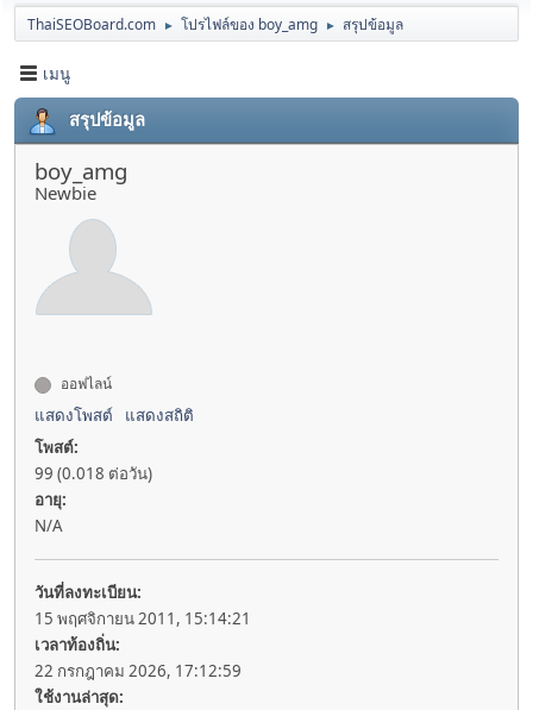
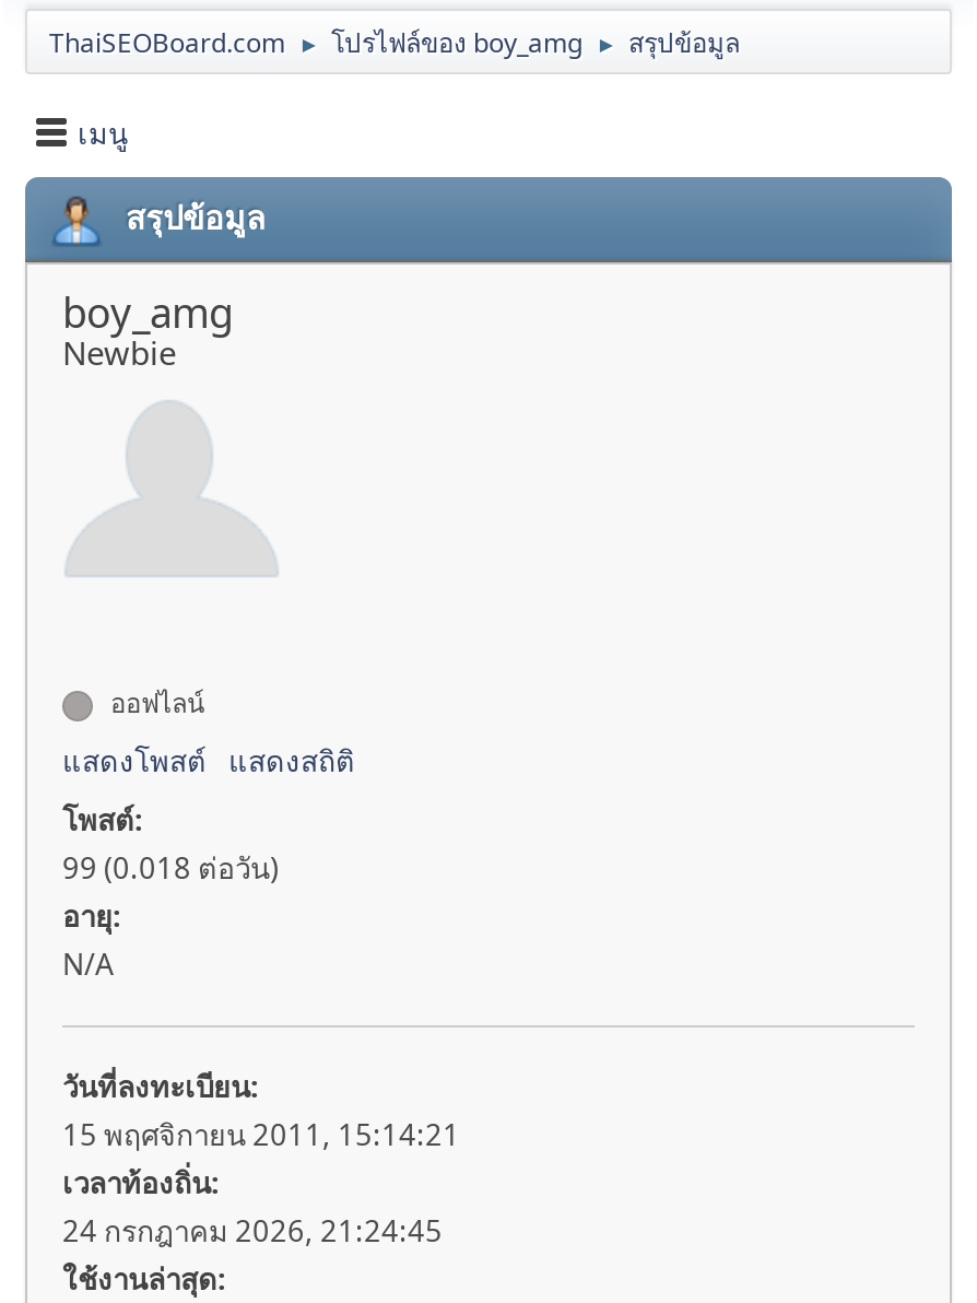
[35,660,242,682] 22 กรกฎาคม 2026, 17:12:59 -> [62,1212,443,1251] 24 กรกฎาคม 2026, 21:24:45

